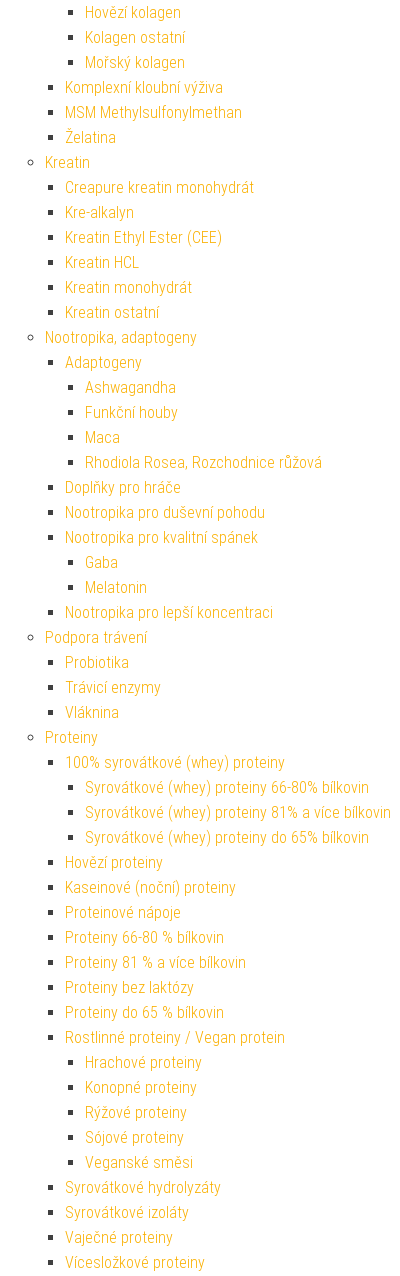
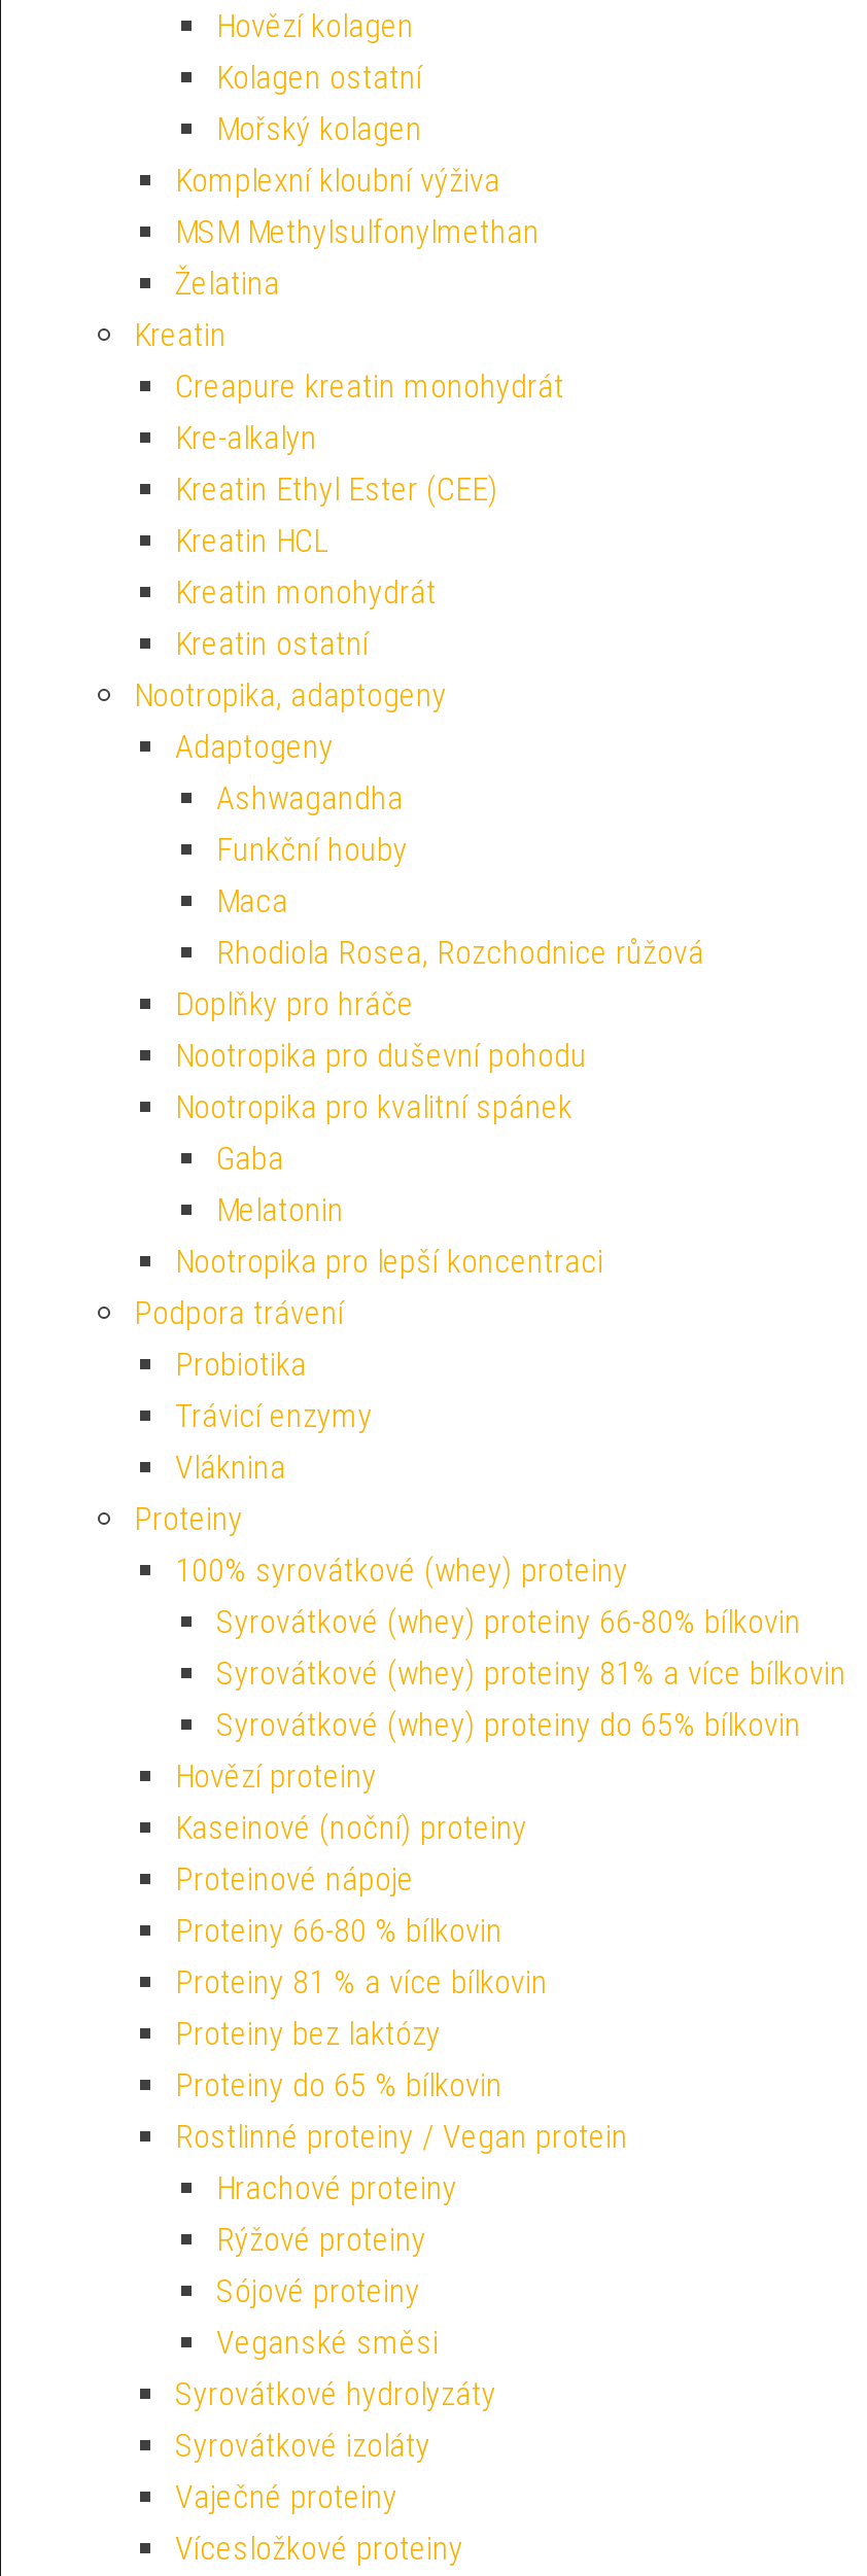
[85,1078,197,1097] Konopné proteiny -> none

